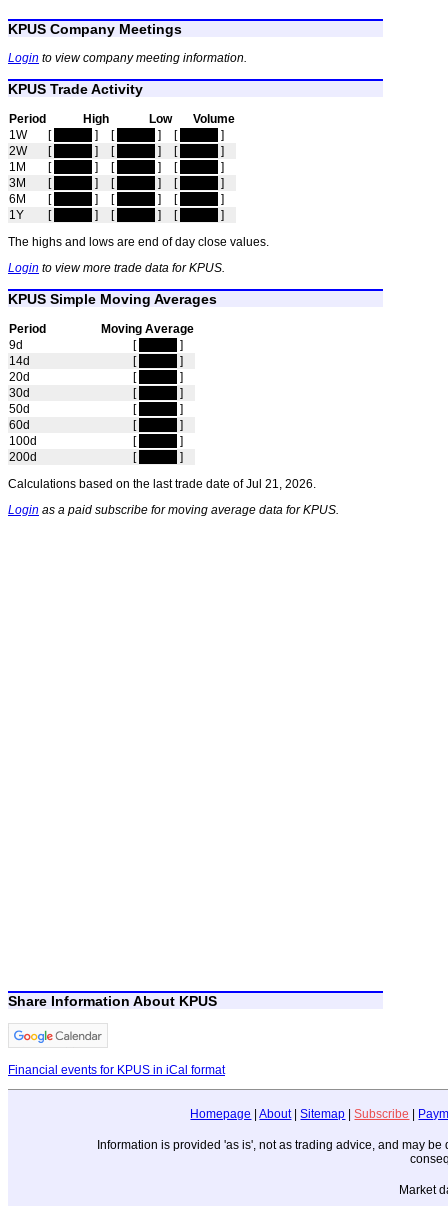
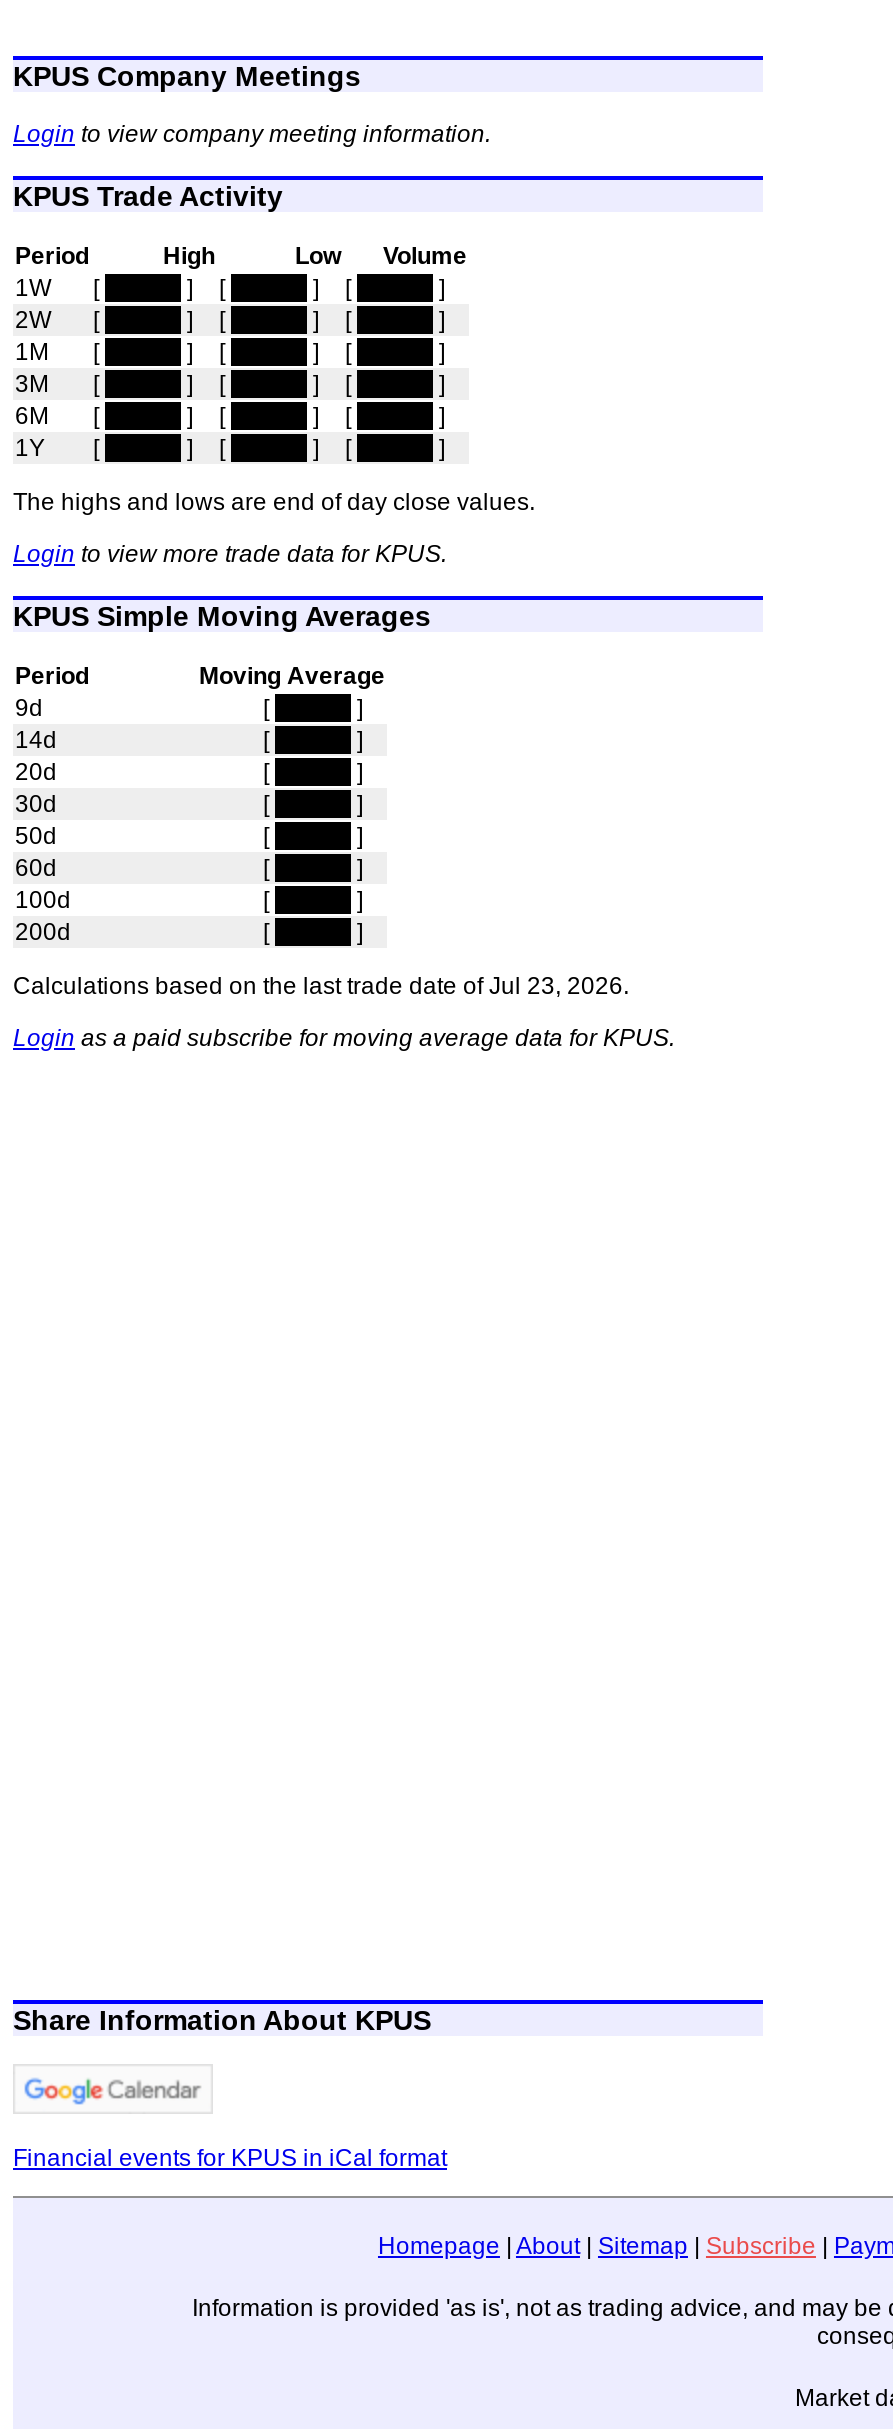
[8,477,316,491] Calculations based on the last trade date of Jul 21, 2026. -> [13,973,629,1001] Calculations based on the last trade date of Jul 23, 2026.

